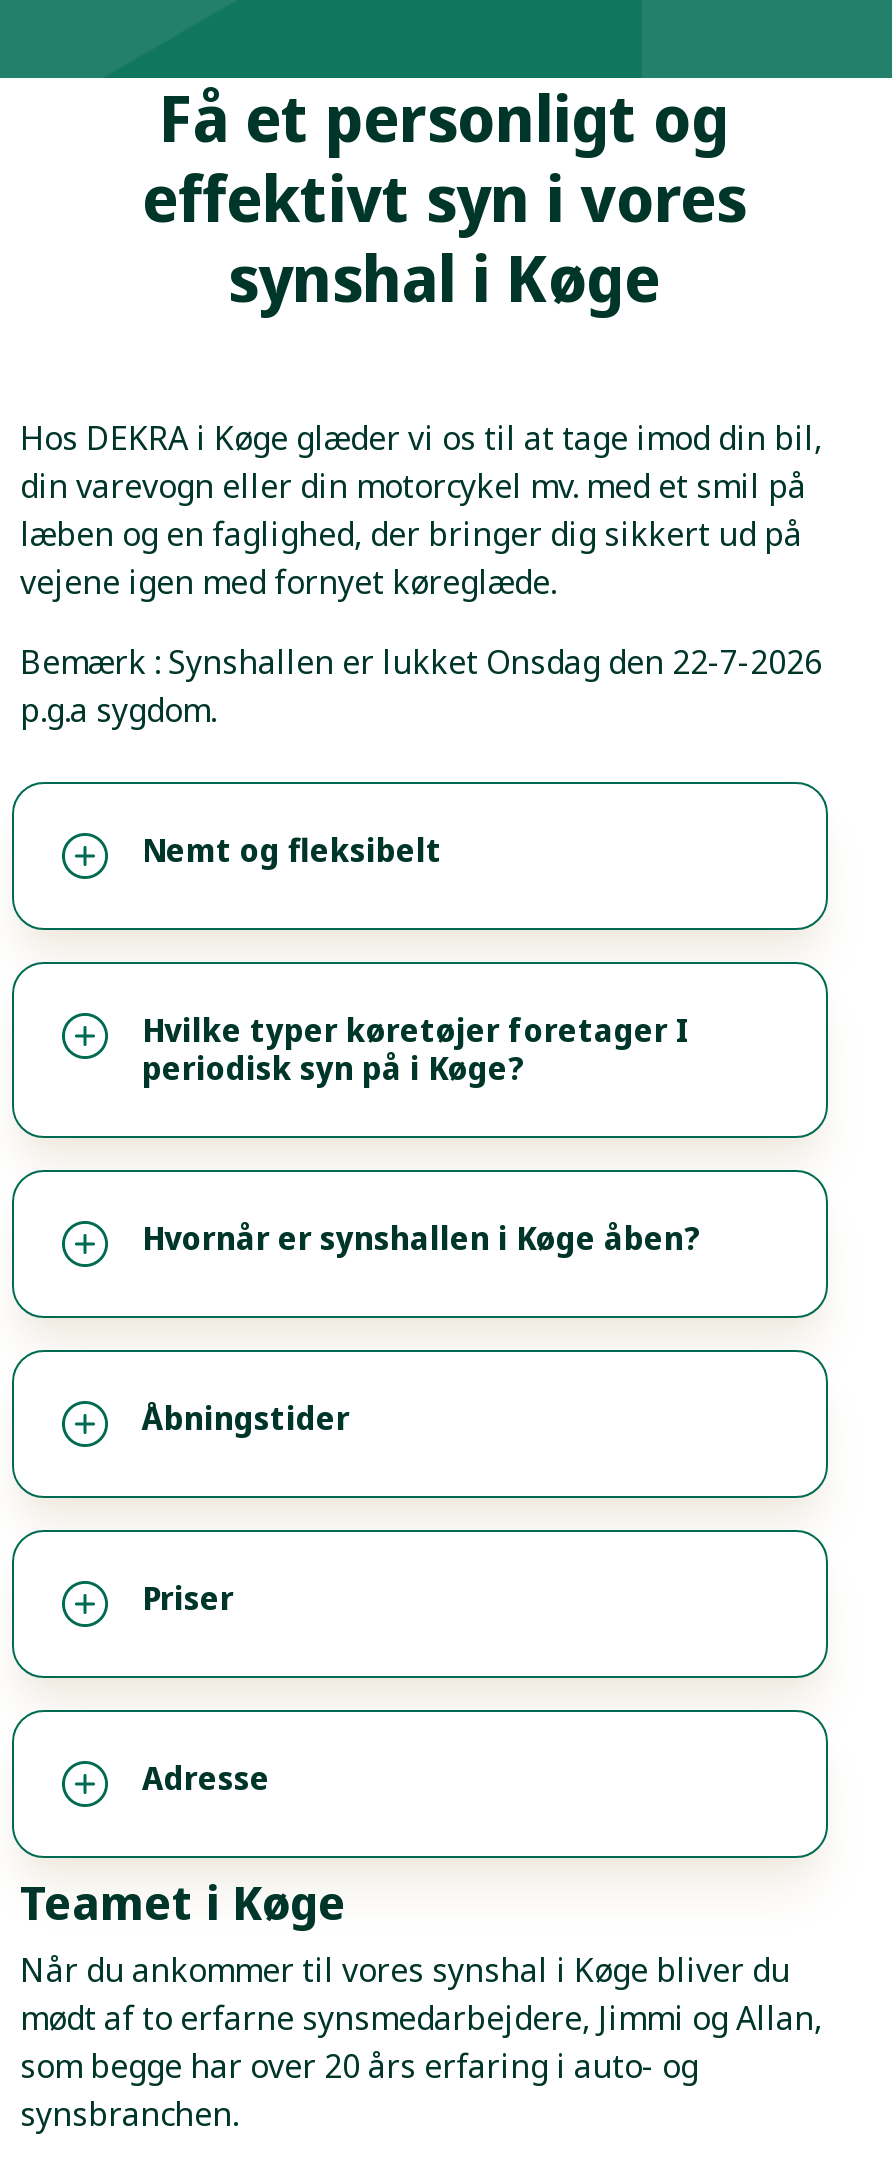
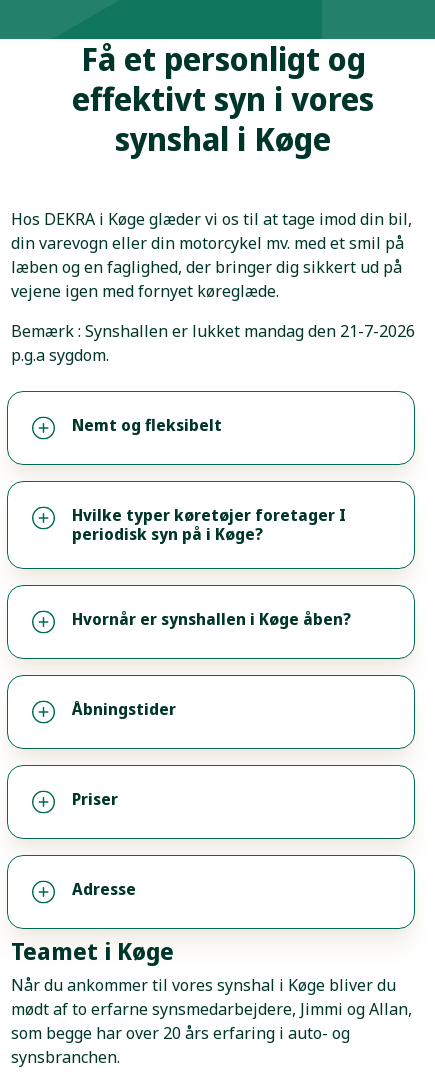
[20,640,822,684] Bemærk : Synshallen er lukket Onsdag den 22-7-2026 -> [11,320,415,342] Bemærk : Synshallen er lukket mandag den 21-7-2026

